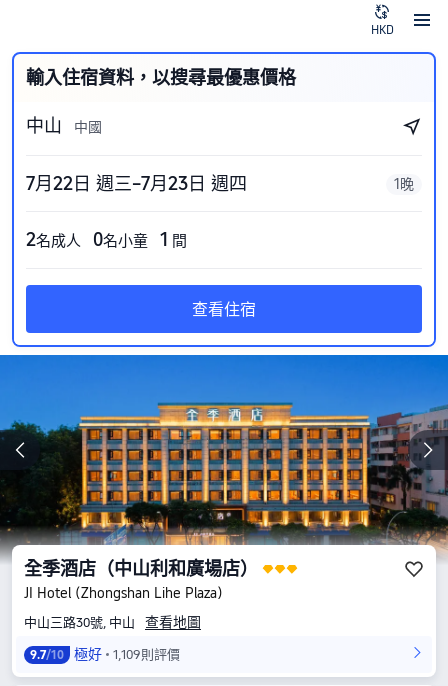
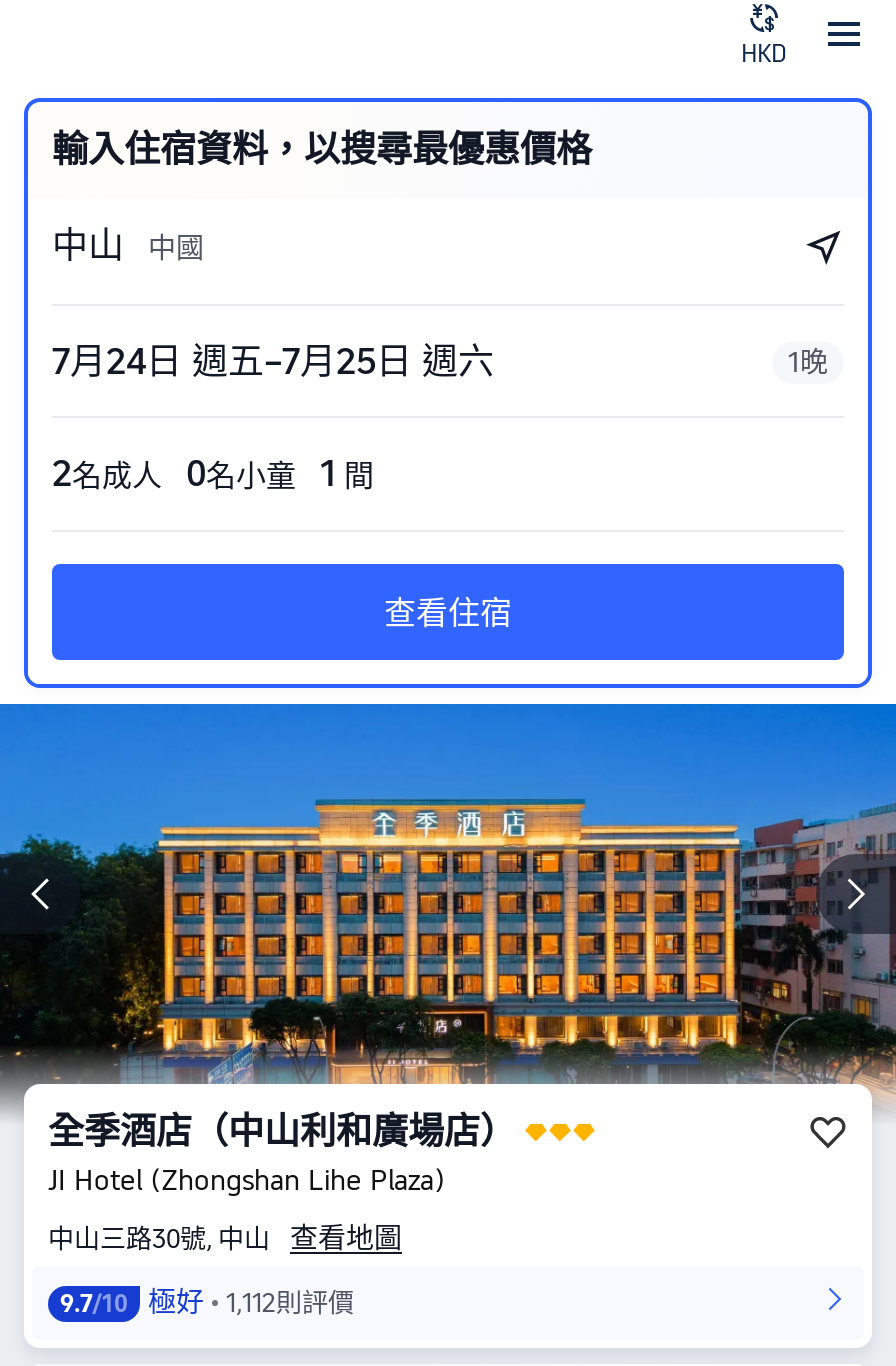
[26,173,247,194] 7月22日 週三–7月23日 週四 -> [52,340,494,382] 7月24日 週五–7月25日 週六
[30,646,180,662] 9.7/10 極好 1,109則評價 -> [60,1286,354,1318] 9.7/10 極好 1,112則評價

